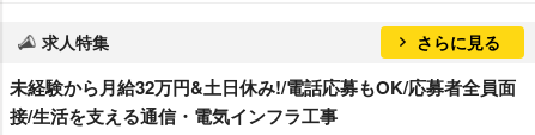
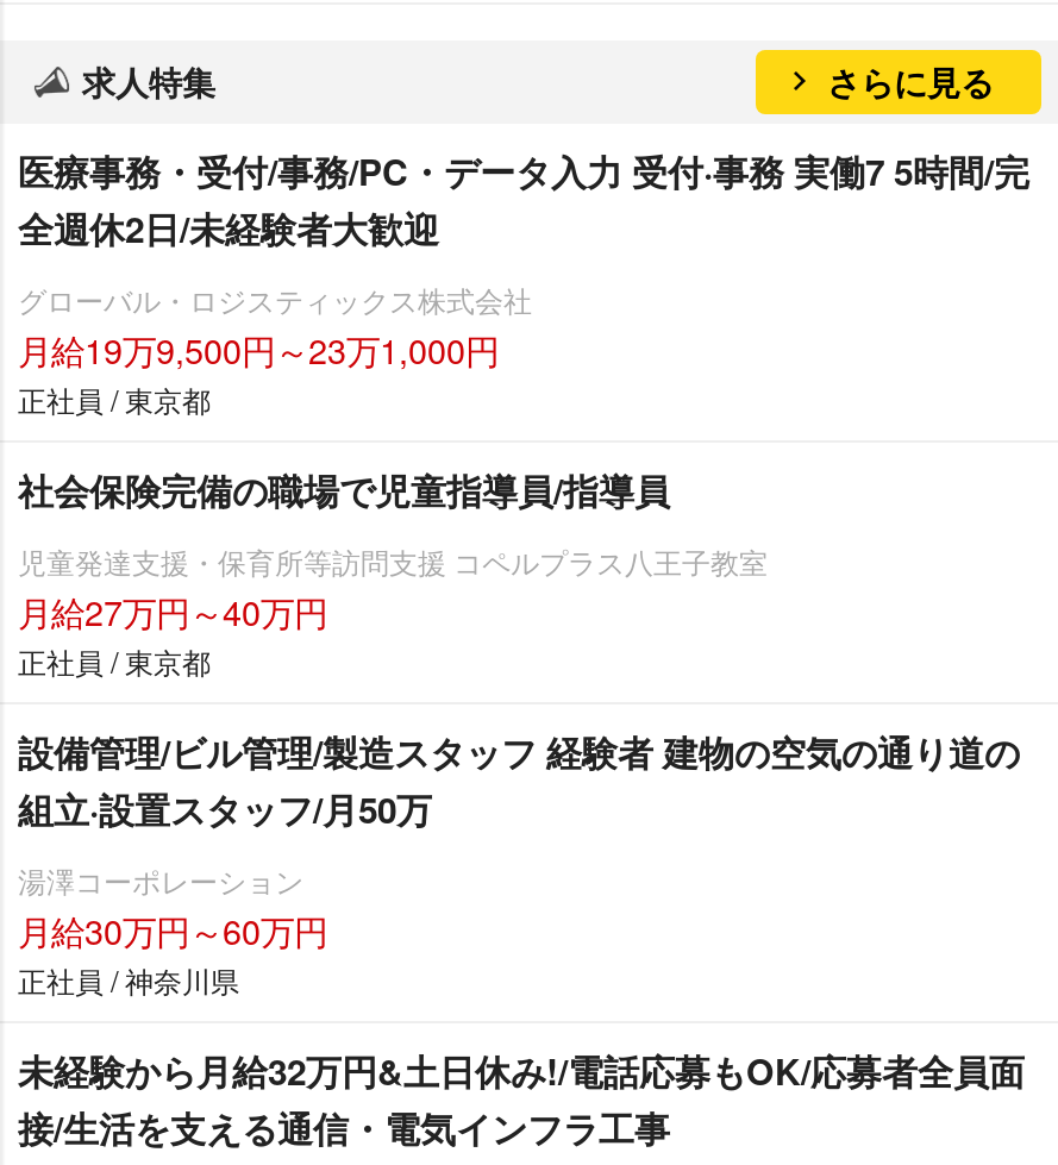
none -> [18,145,1029,1000] 医療事務・受付/事務/PC・データ入力 受付·事務 実働7 5時間/完 | 全週休2日/未経験者大歓迎 | グローバル・ロジスティックス株式会社 | 月給19万9,500円～23万1,000円 | 正社員 / 東京都 | 社会保険完備の職場で児童指導員/指導員 | 児童発達支援・保育所等訪問支援 コペルプラス八王子教室 | 月給27万円～40万円 | 正社員 / 東京都 | 設備管理/ビル管理/製造スタッフ 経験者 建物の空気の通り道の | 組立·設置スタッフ/月50万 | 湯澤コーポレーション | 月給30万円～60万円 | 正社員 / 神奈川県

